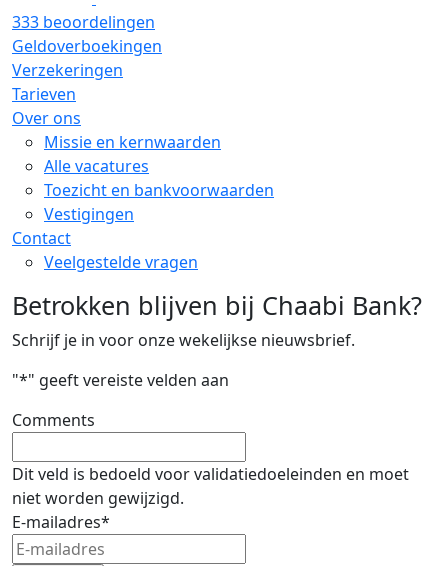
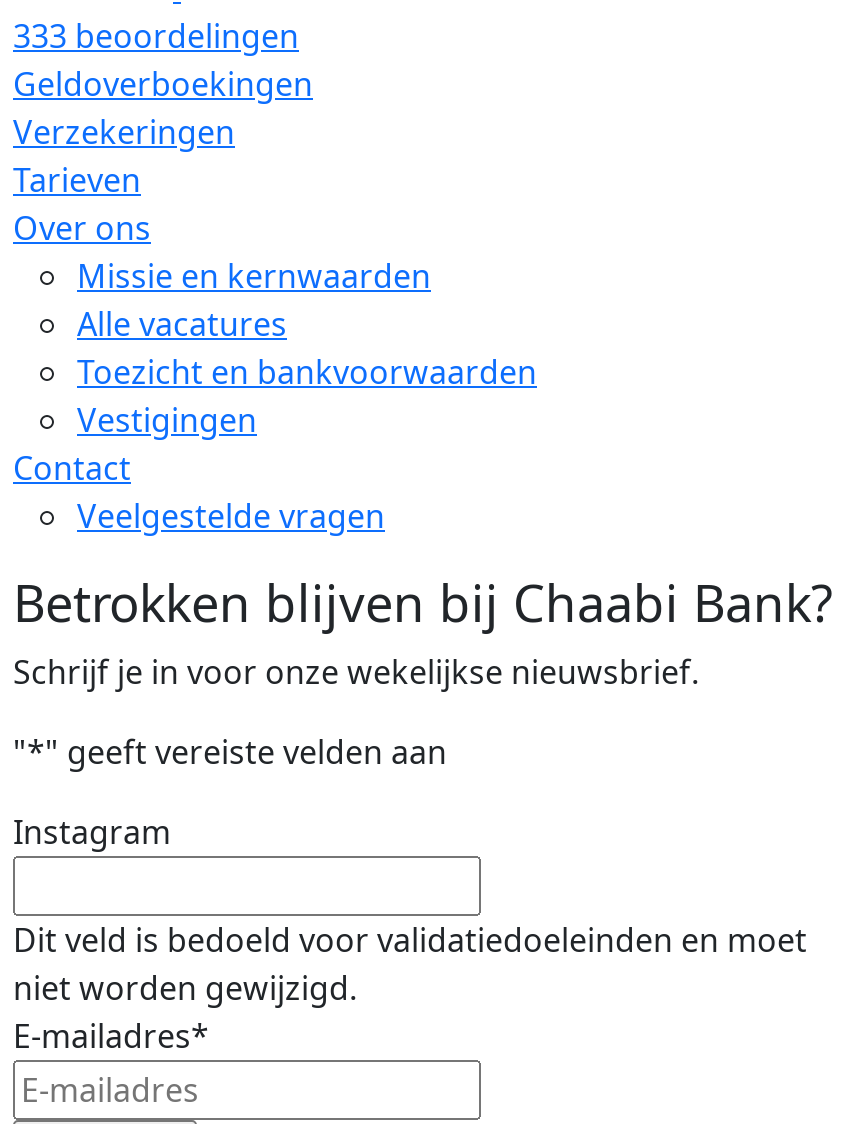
[12,409,95,431] Comments -> [13,811,171,855] Instagram

